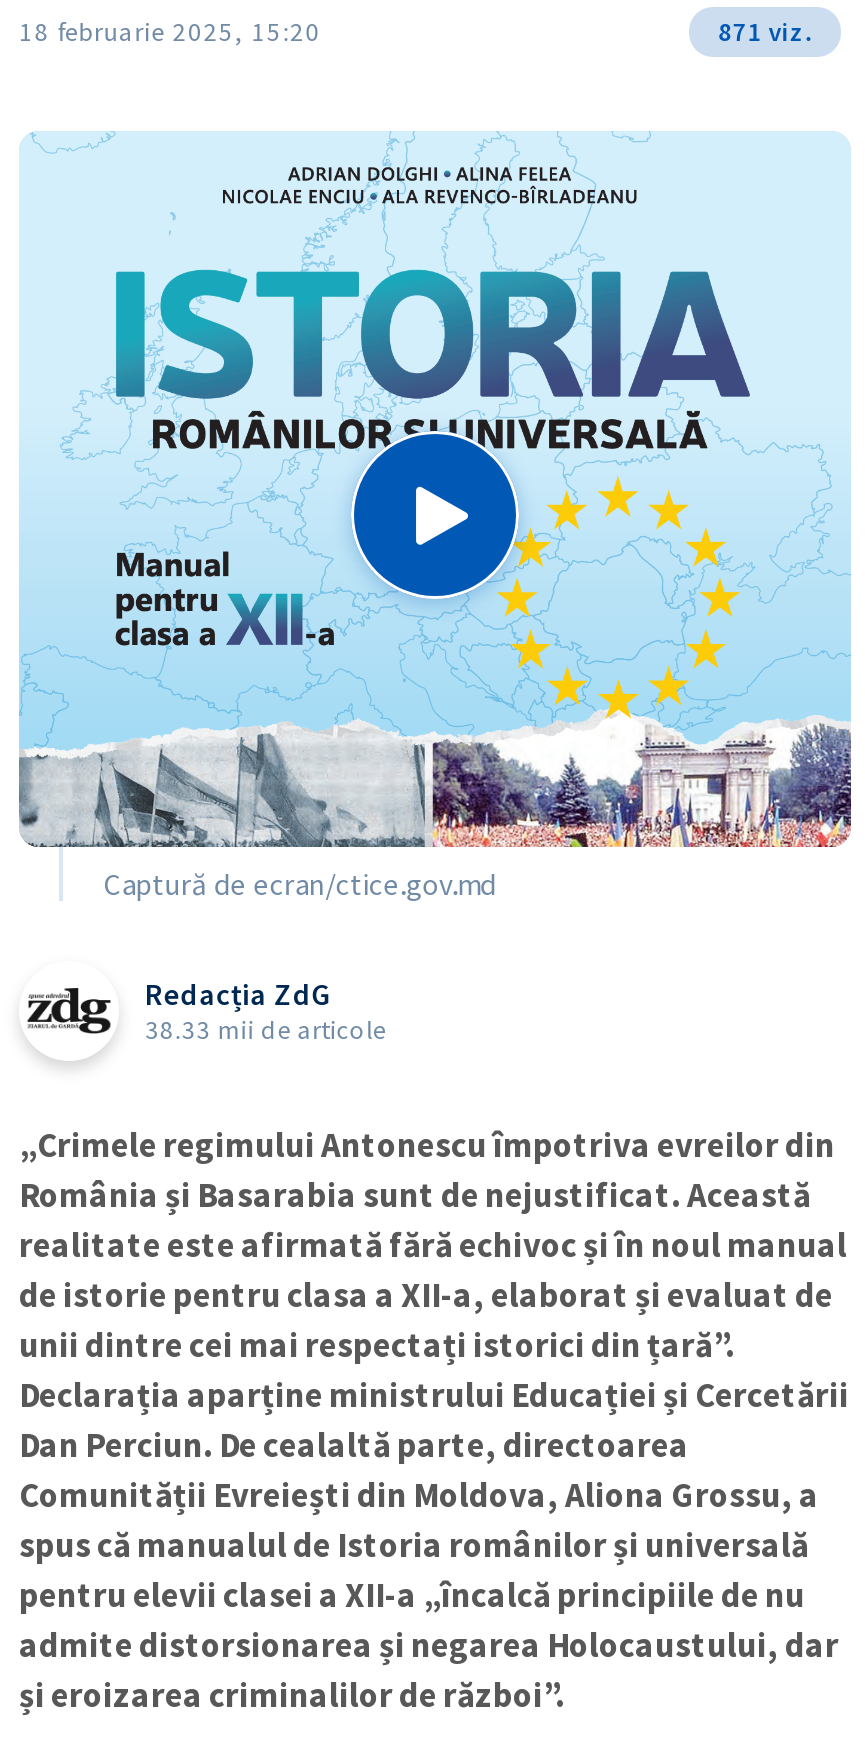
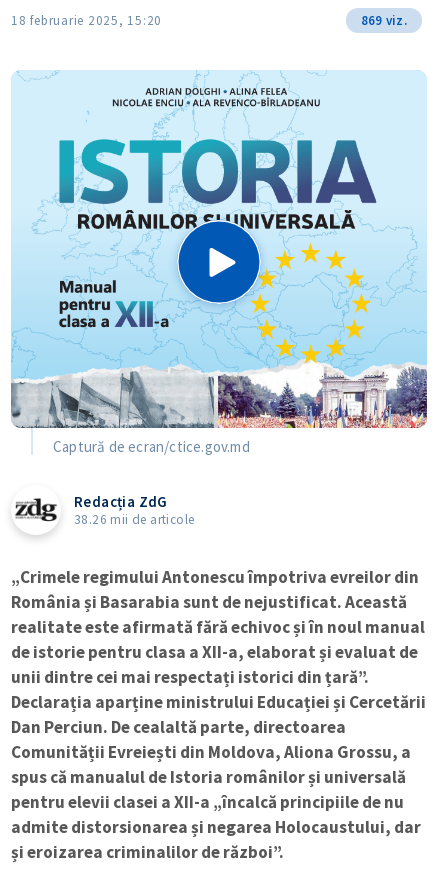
[718,14,811,48] 871 viz. -> [361,12,407,29] 869 viz.
[145,1012,386,1046] 38.33 mii de articole -> [74,511,194,528] 38.26 mii de articole

